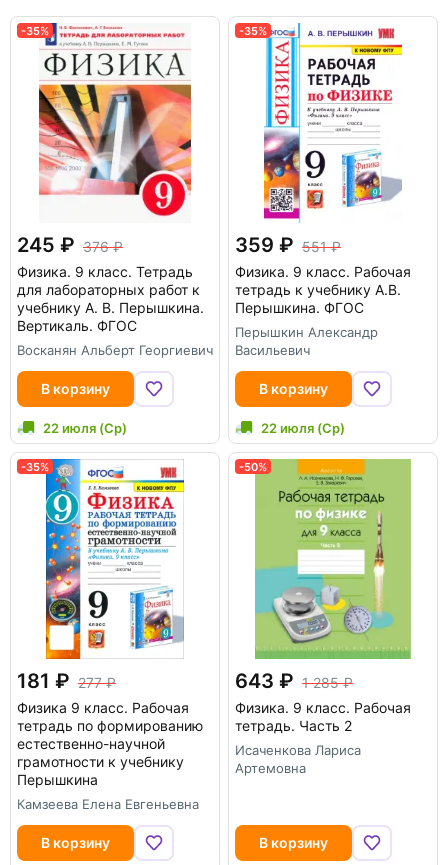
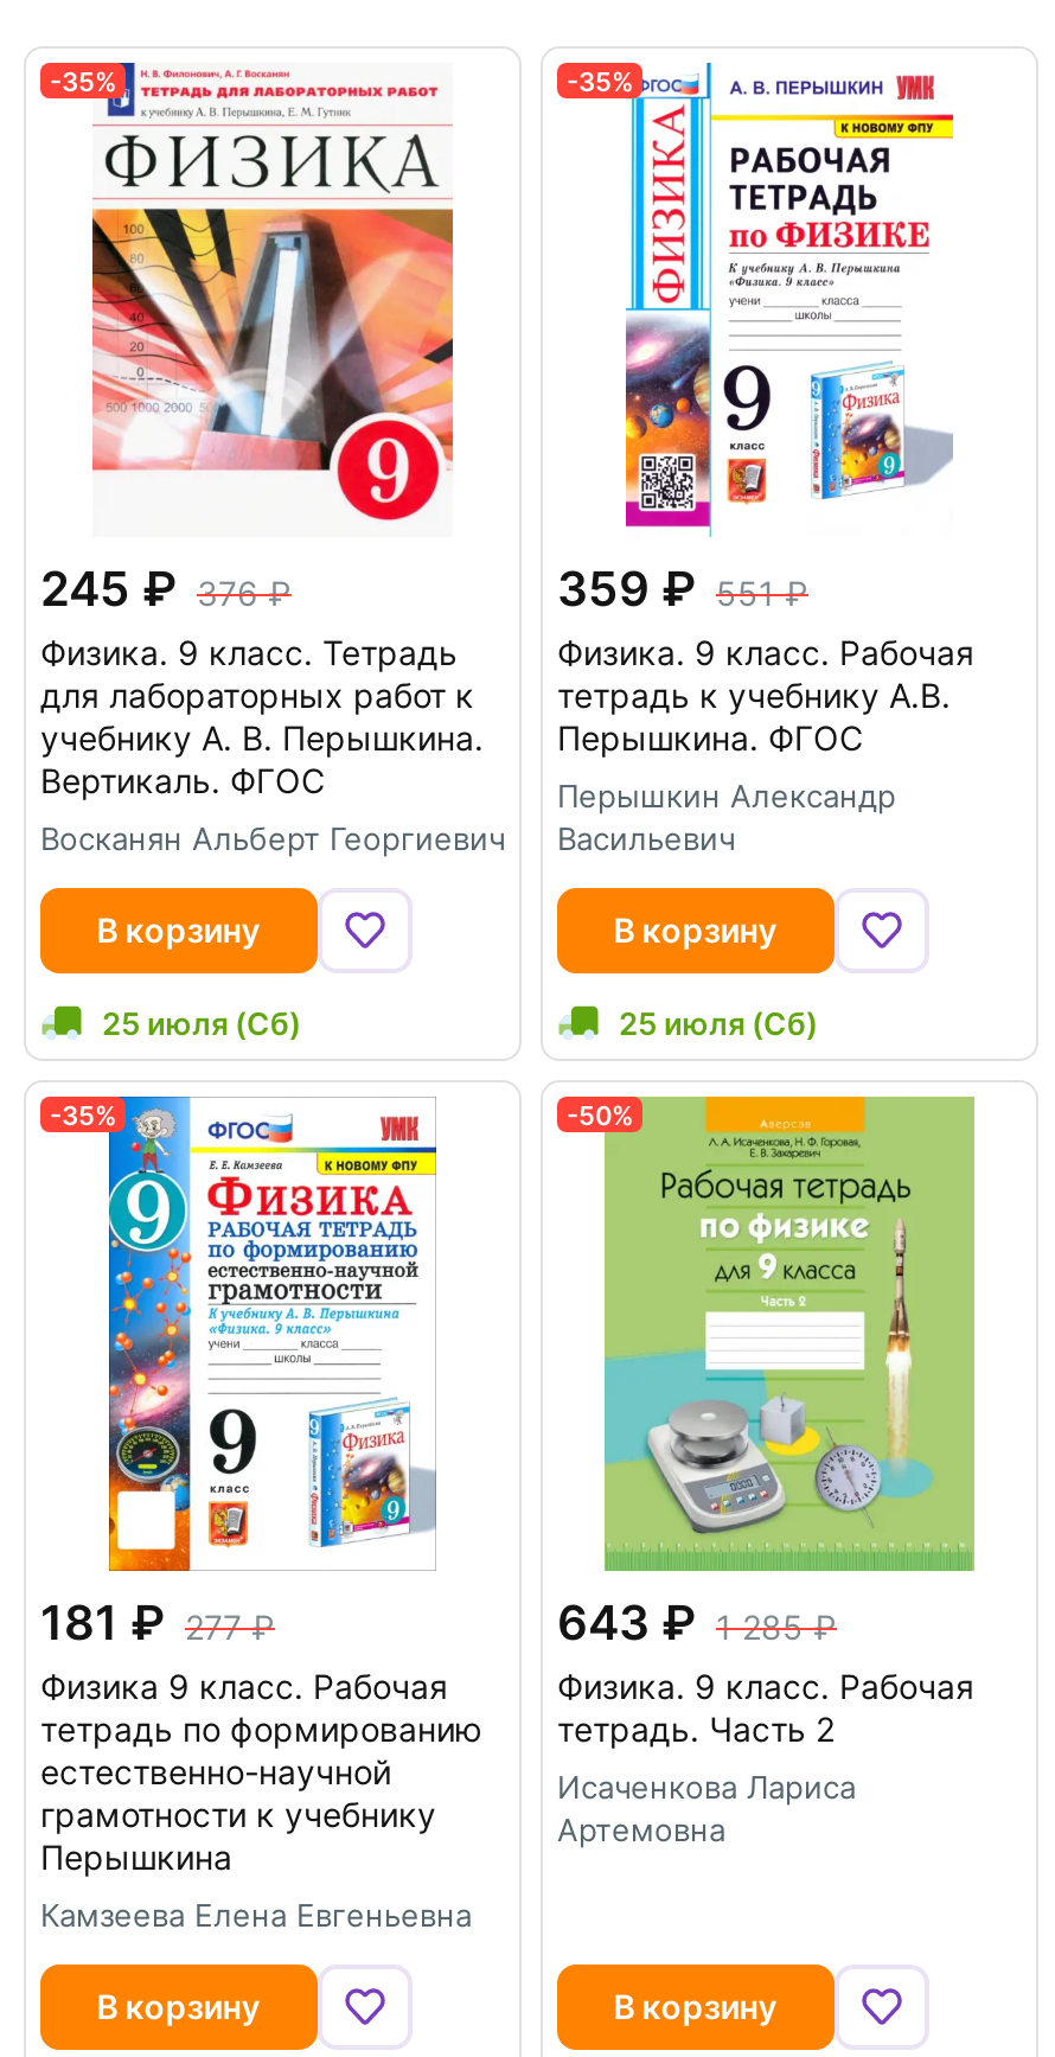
[43,420,127,436] 22 июля (Ср) -> [102,1004,301,1042] 25 июля (Сб)
[261,420,345,436] 22 июля (Ср) -> [619,1004,818,1042] 25 июля (Сб)

